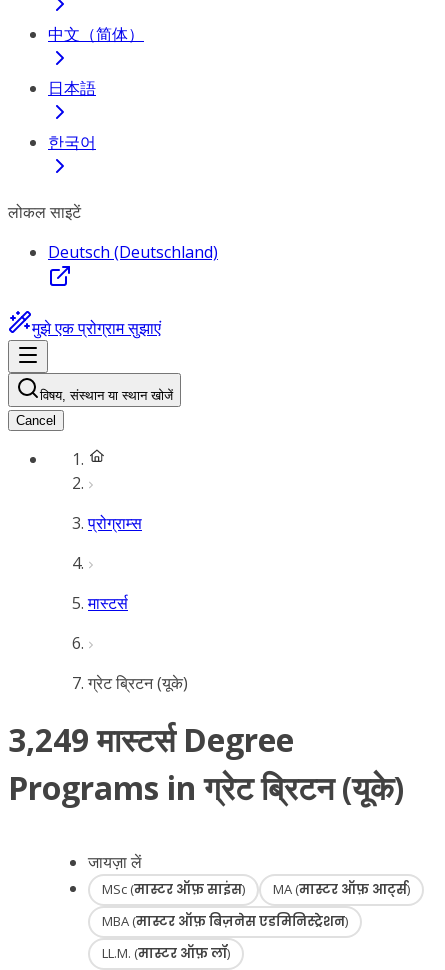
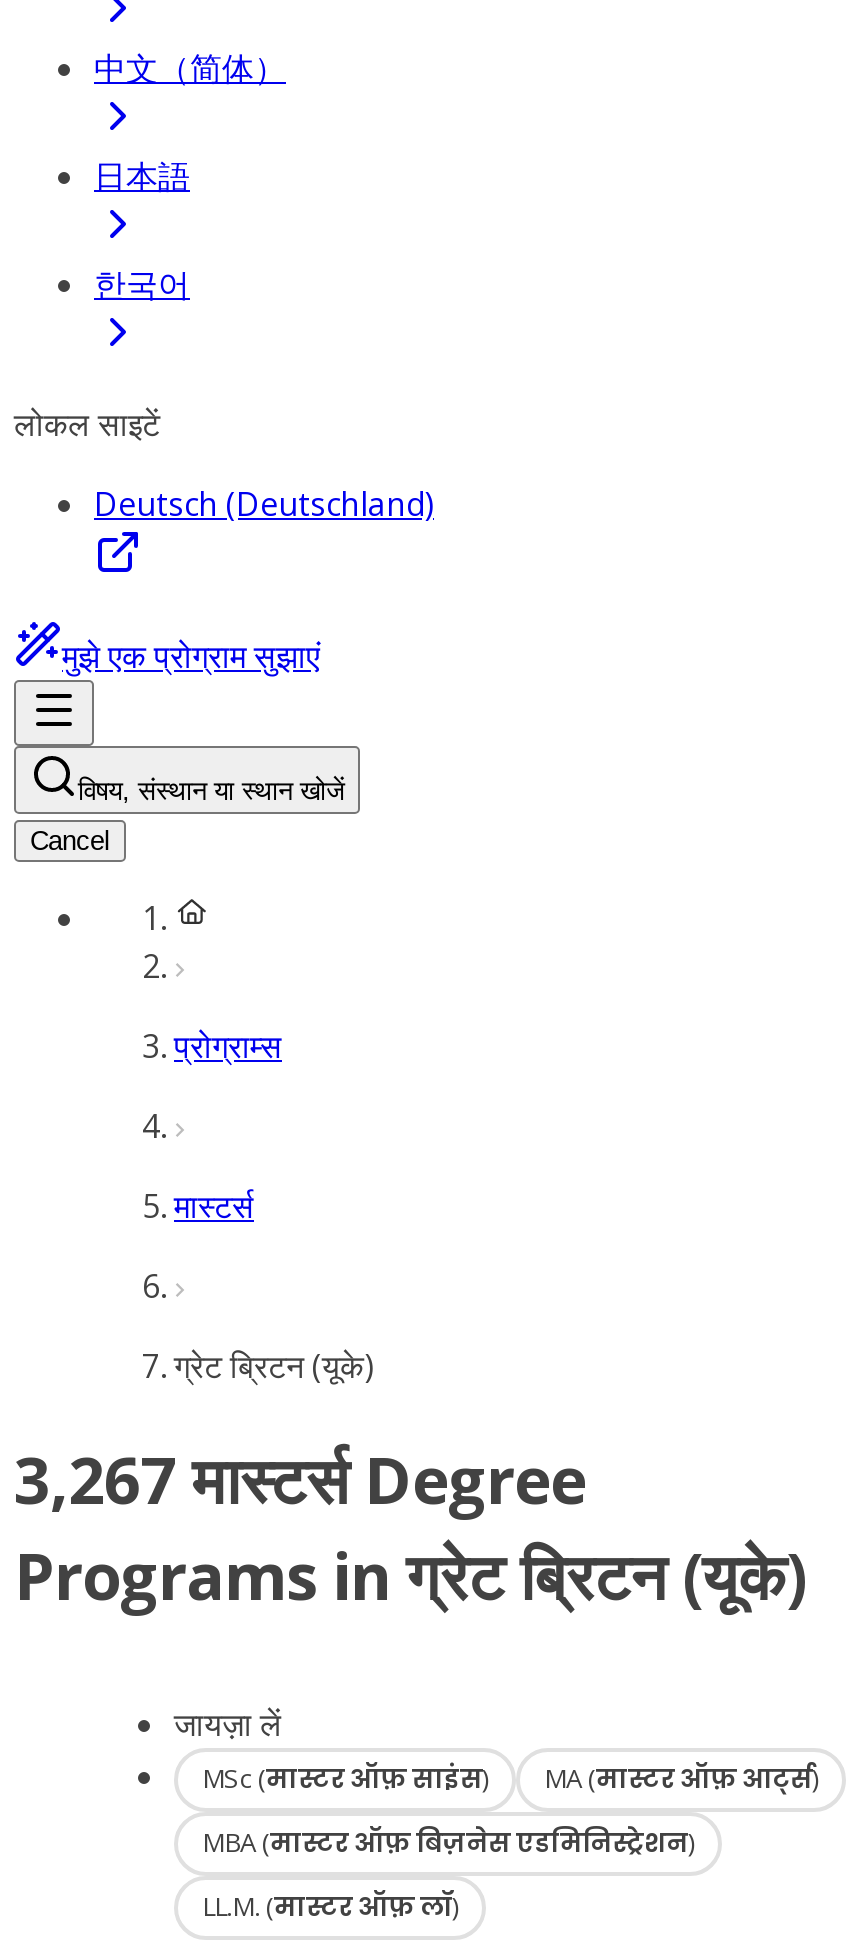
[8,718,294,761] 3,249 मास्टर्स Degree -> [14,1437,586,1523] 3,267 मास्टर्स Degree

